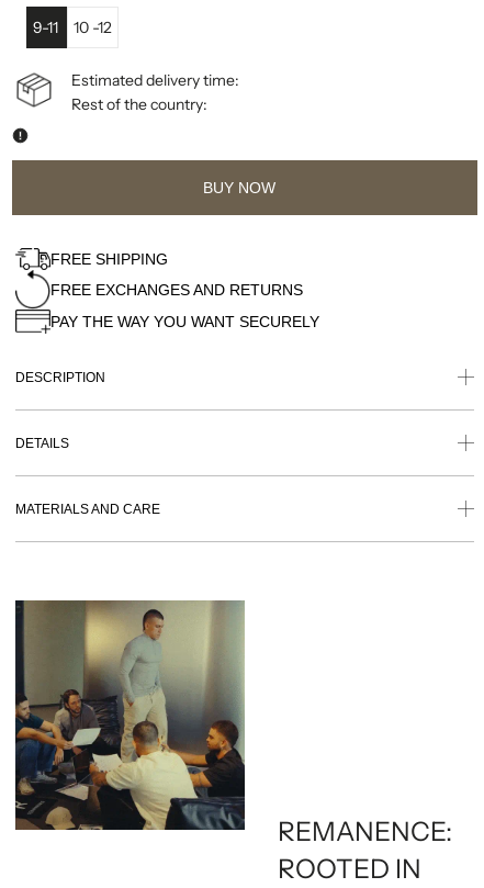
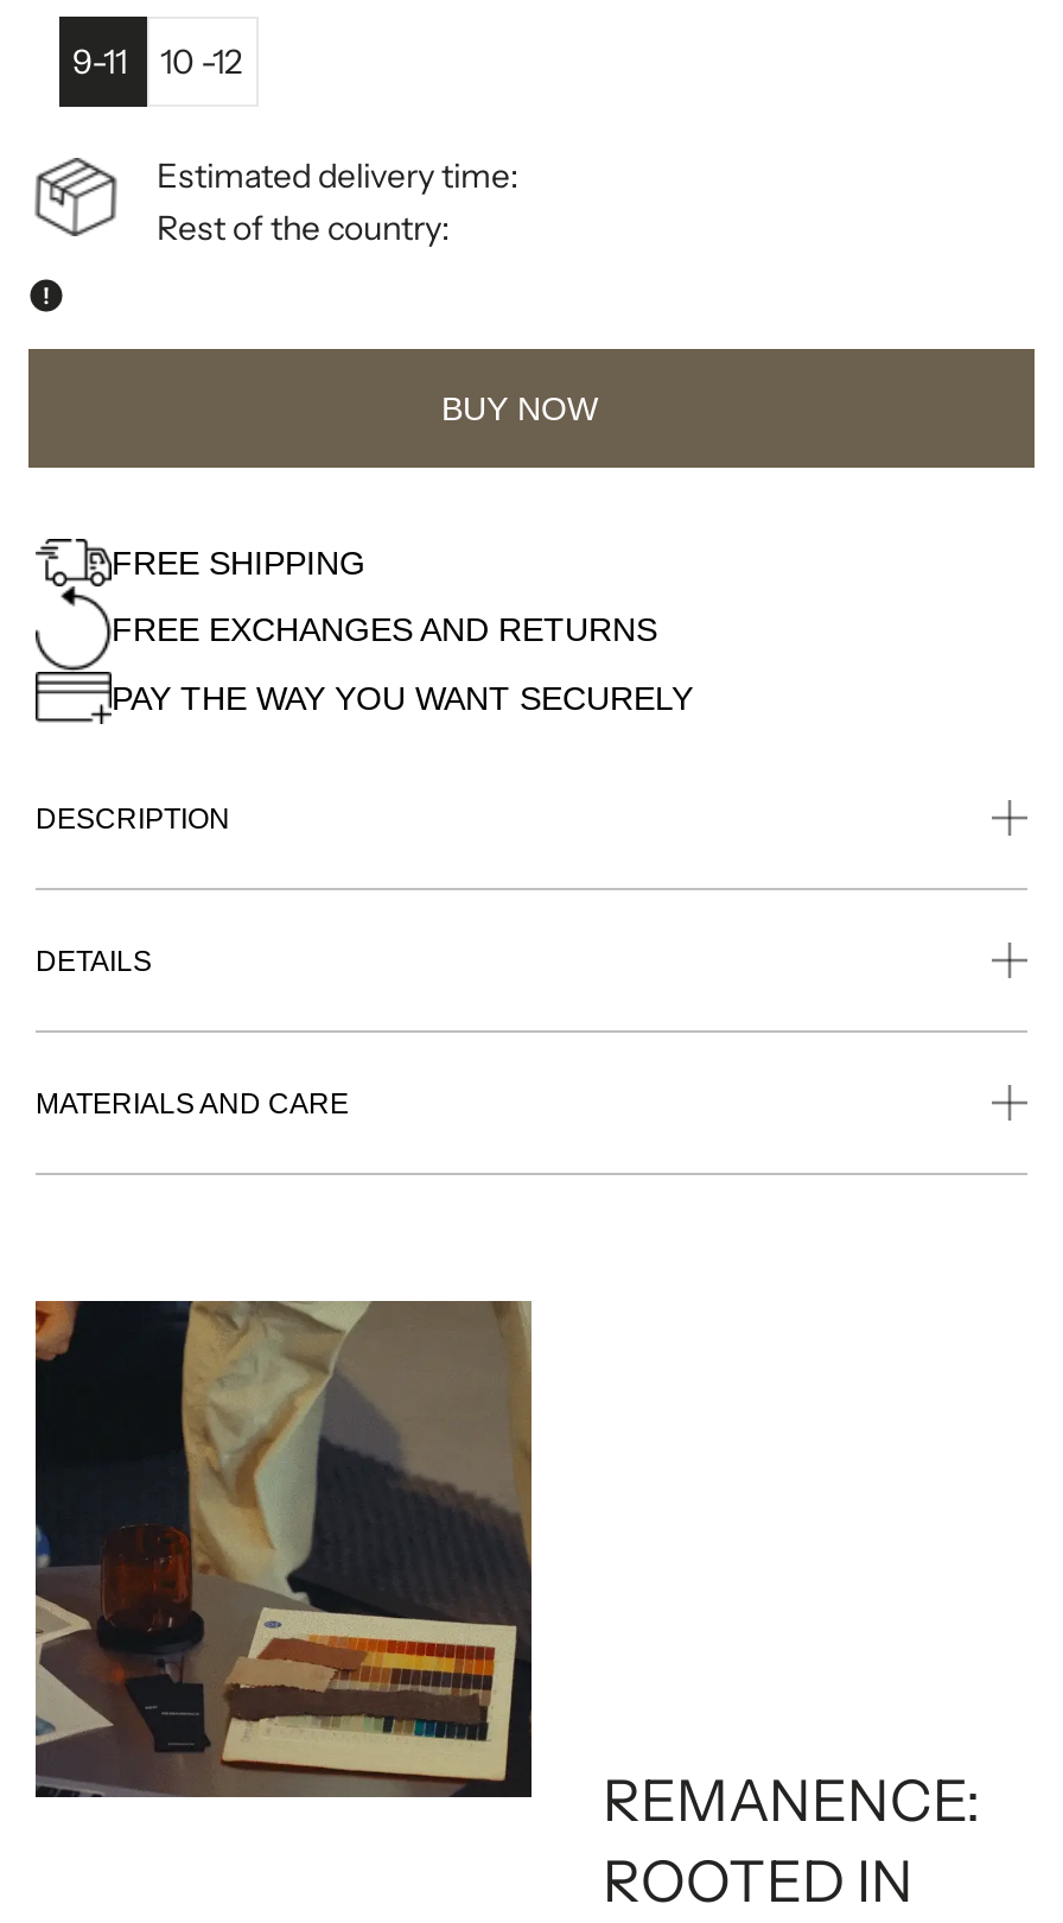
[14,599,245,831] [image] -> [33,1299,531,1797] [image]

